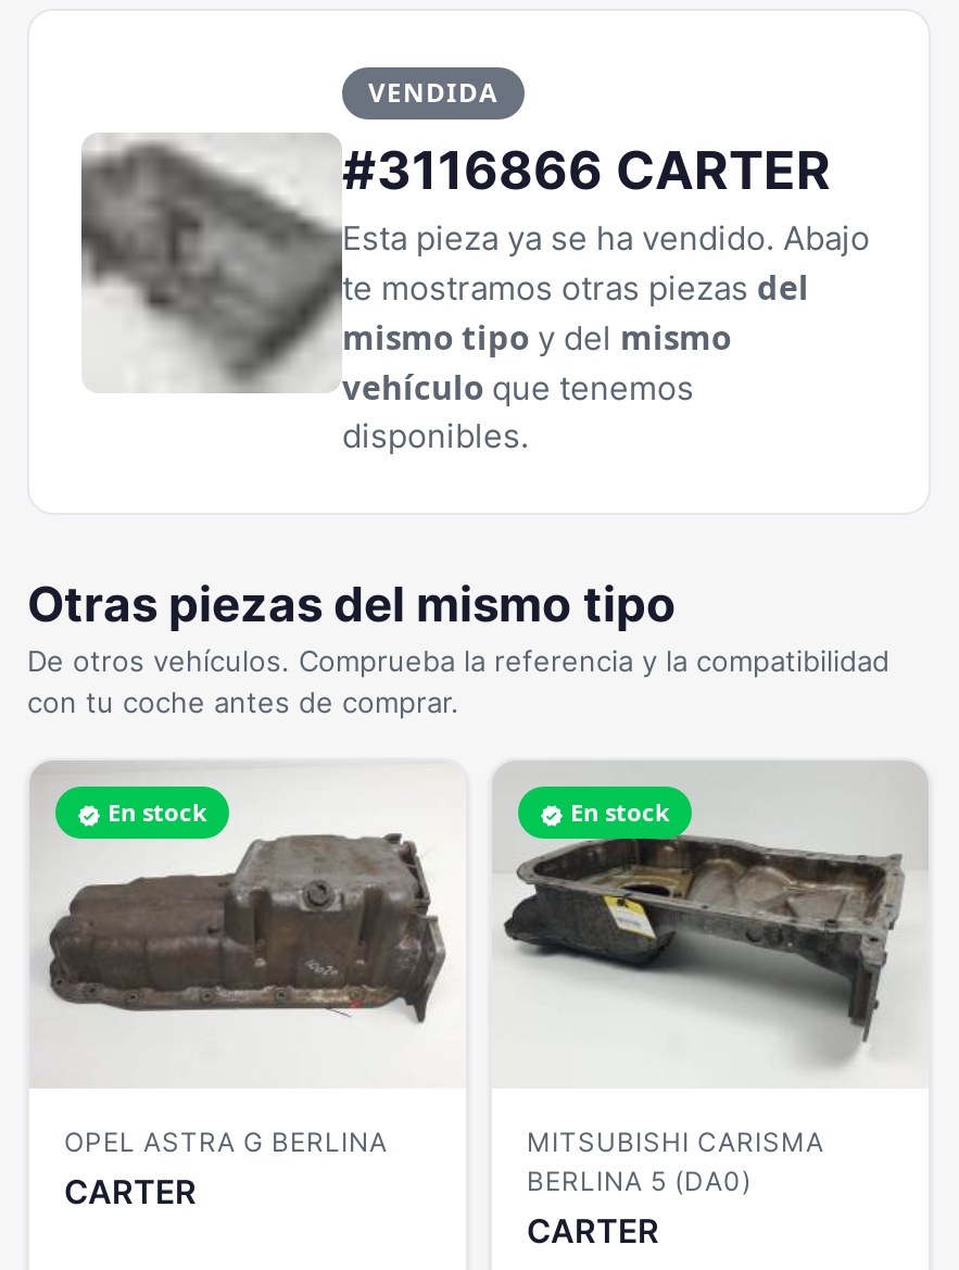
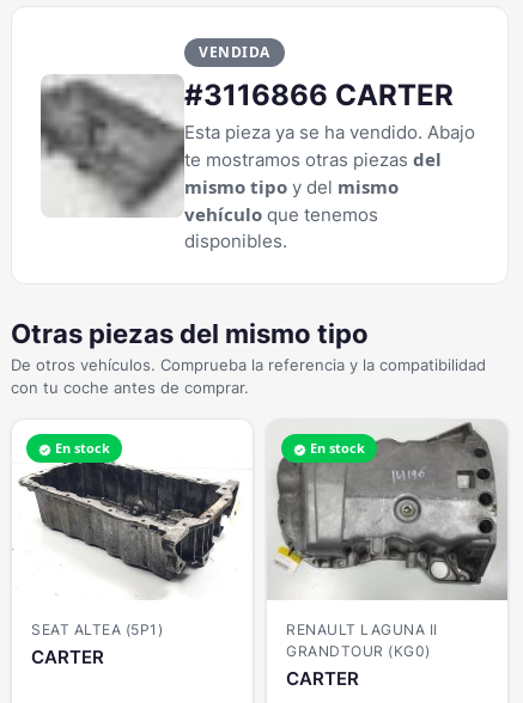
[29,760,449,1158] [image] | OPEL ASTRA G BERLINA -> [13,421,242,638] [image] | SEAT ALTEA (5P1)
[503,765,926,1197] [image] | MITSUBISHI CARISMA | BERLINA 5 (DA0) -> [273,422,507,660] [image] | RENAULT LAGUNA II | GRANDTOUR (KG0)

